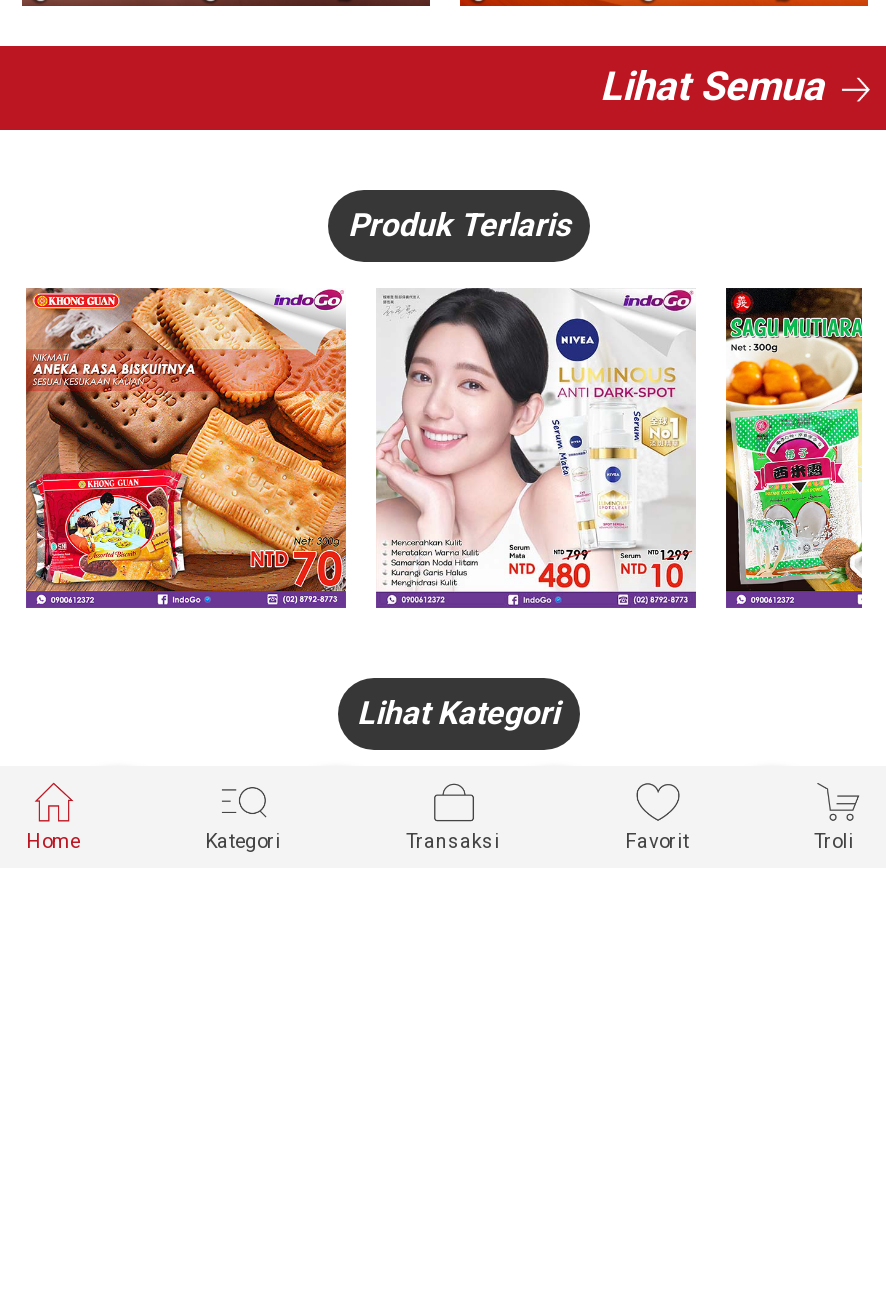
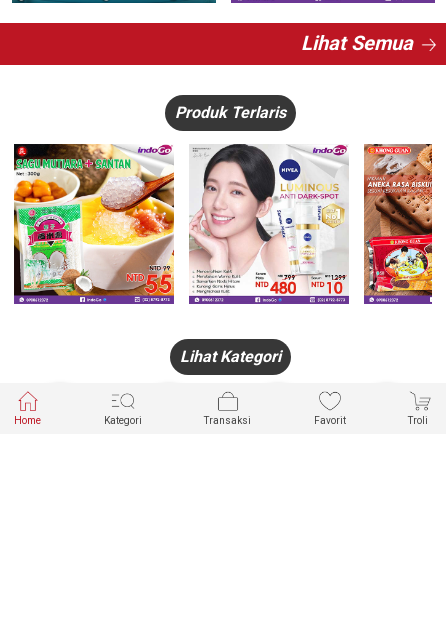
[24,286,348,594] [image] -> [13,143,175,297] [image]
[724,286,864,594] [image] -> [363,143,433,296] [image]

